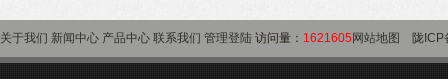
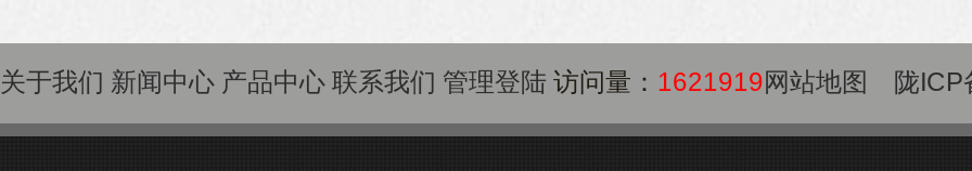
[0,31,400,45] 关于我们 新闻中心 产品中心 联系我们 管理登陆访问量：1621605网站地图 -> [0,67,868,97] 关于我们 新闻中心 产品中心 联系我们 管理登陆访问量：1621919网站地图

